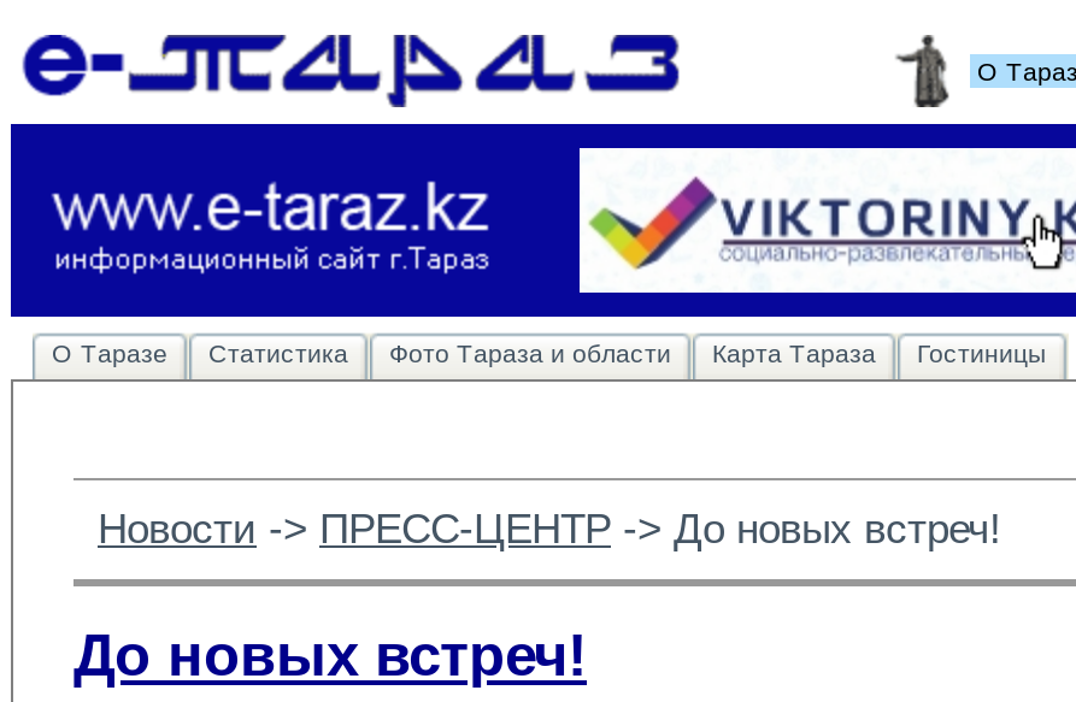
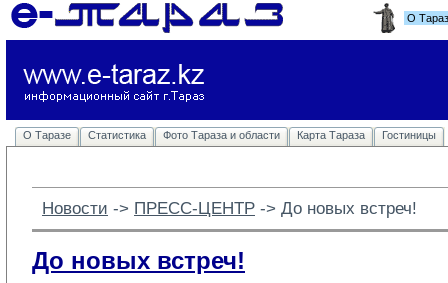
[577,146,1069,295] [image] -> none

